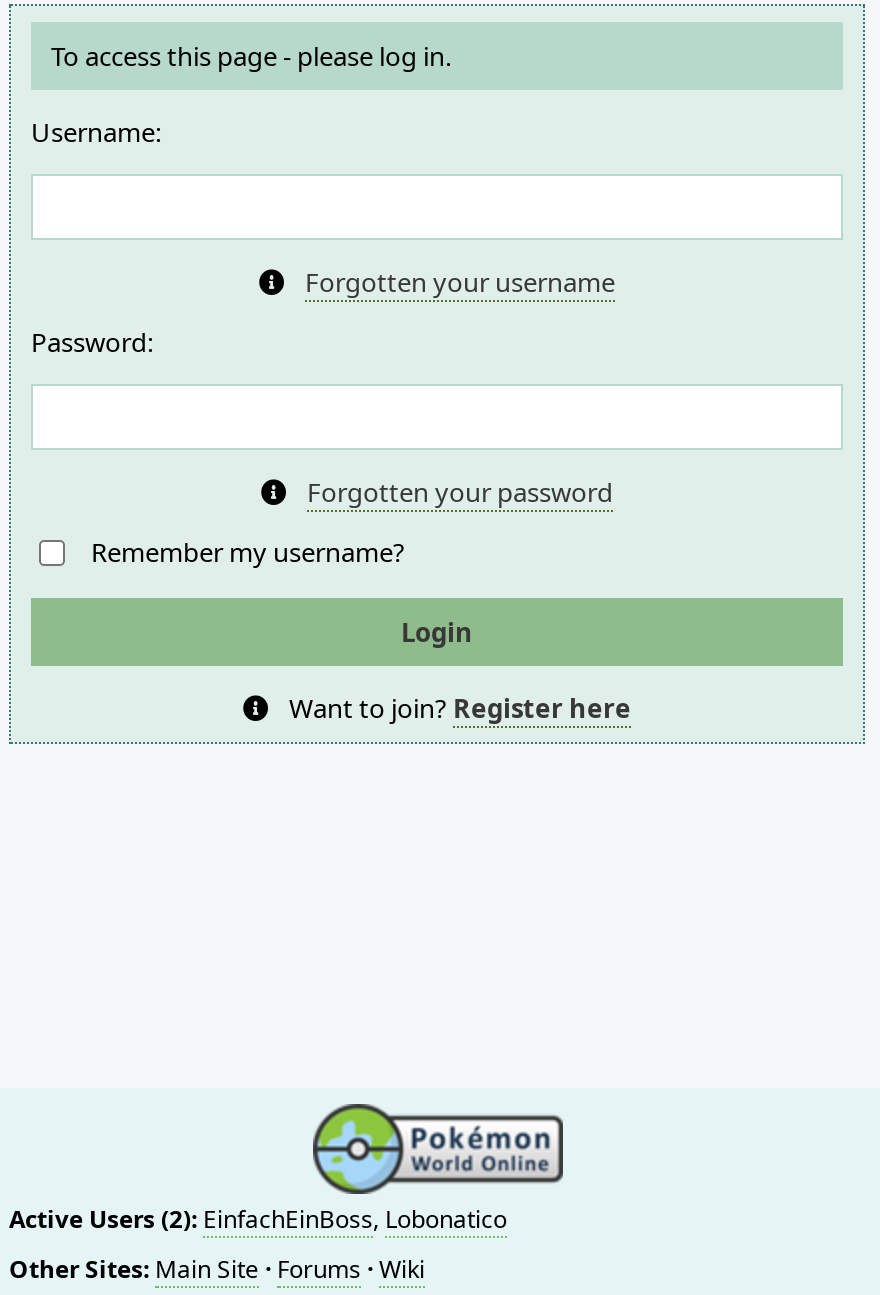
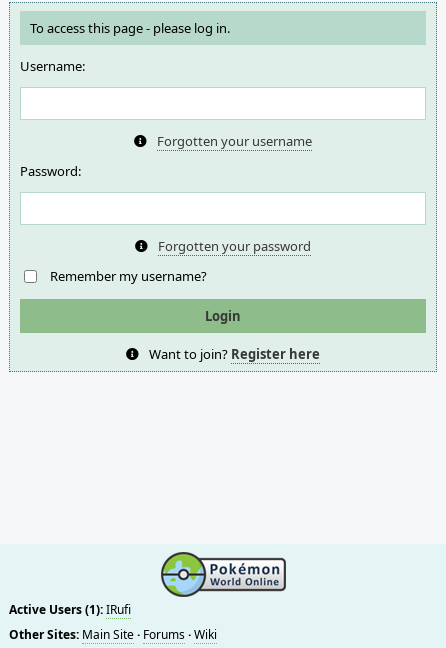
[9,1202,507,1236] Active Users (2): EinfachEinBoss, Lobonatico -> [9,601,131,618] Active Users (1): IRufi

